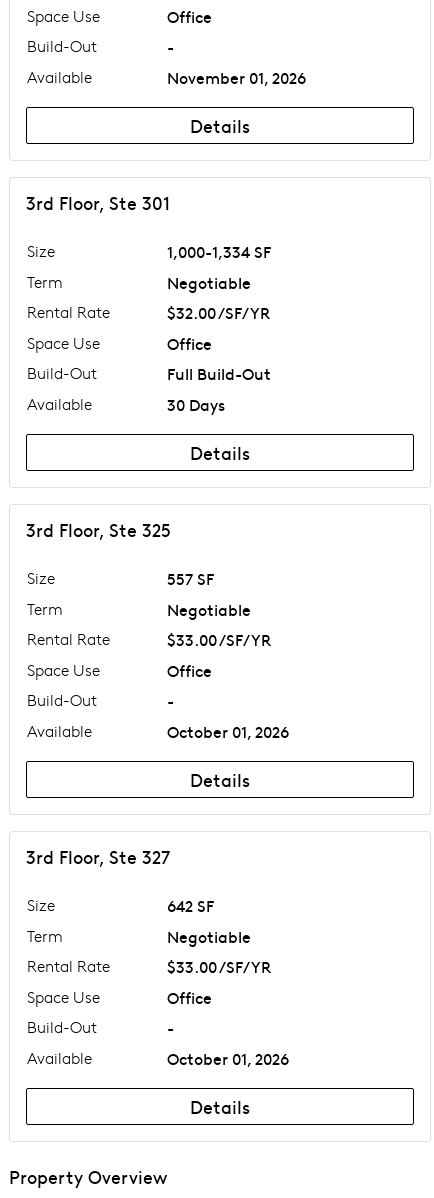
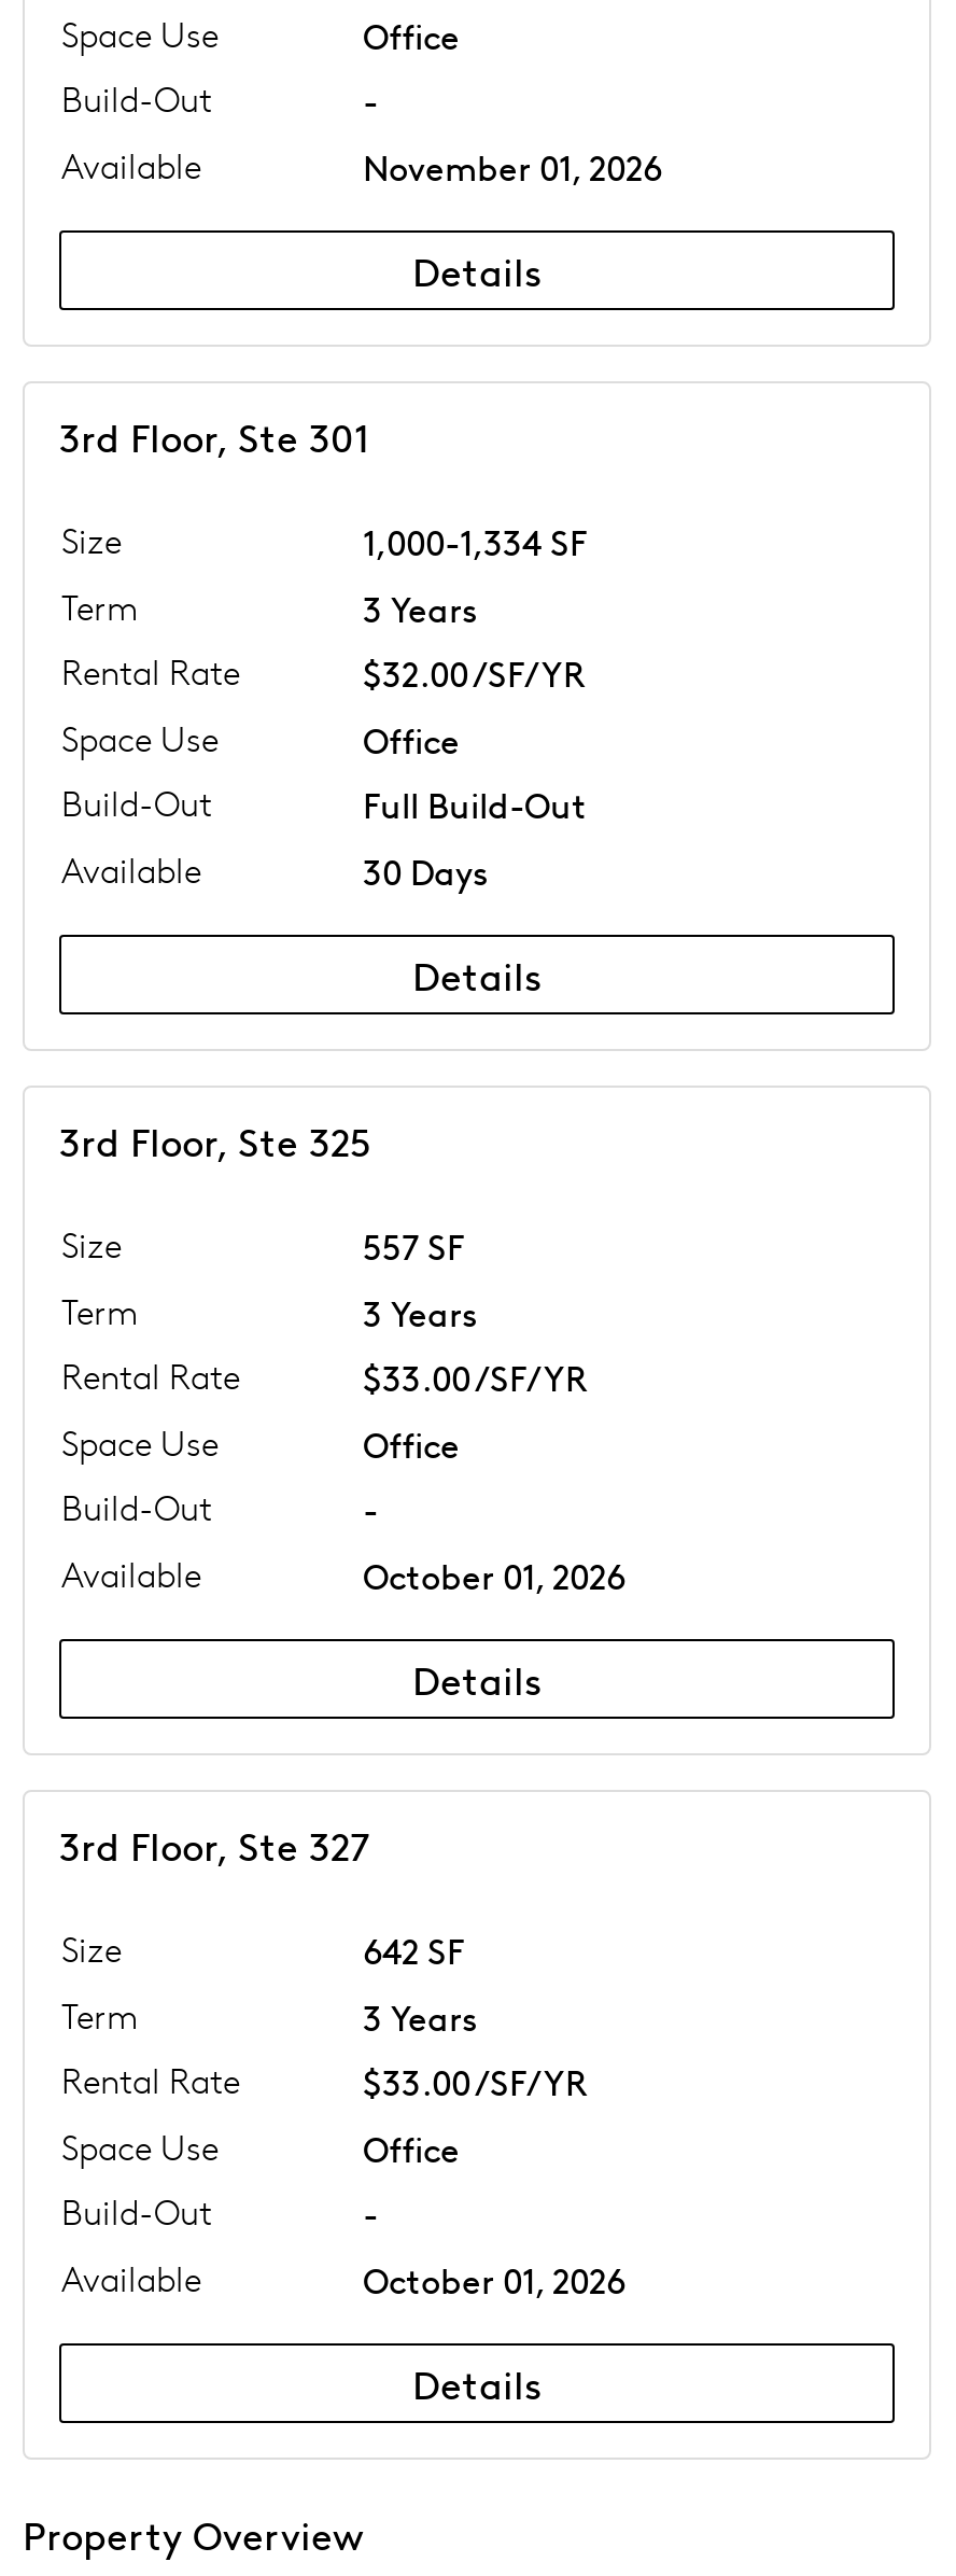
[167,271,251,293] Negotiable -> [363,583,477,631] 3 Years
[167,598,251,620] Negotiable -> [363,1288,477,1335] 3 Years
[167,925,251,947] Negotiable -> [363,1992,477,2039] 3 Years

